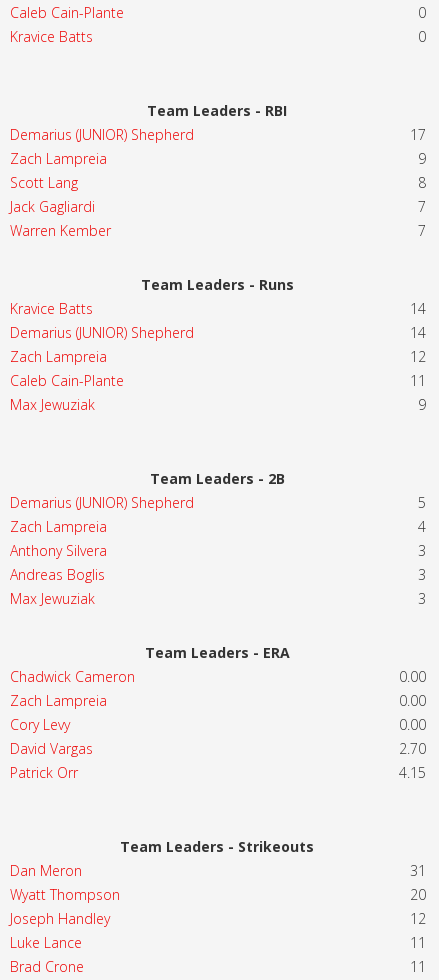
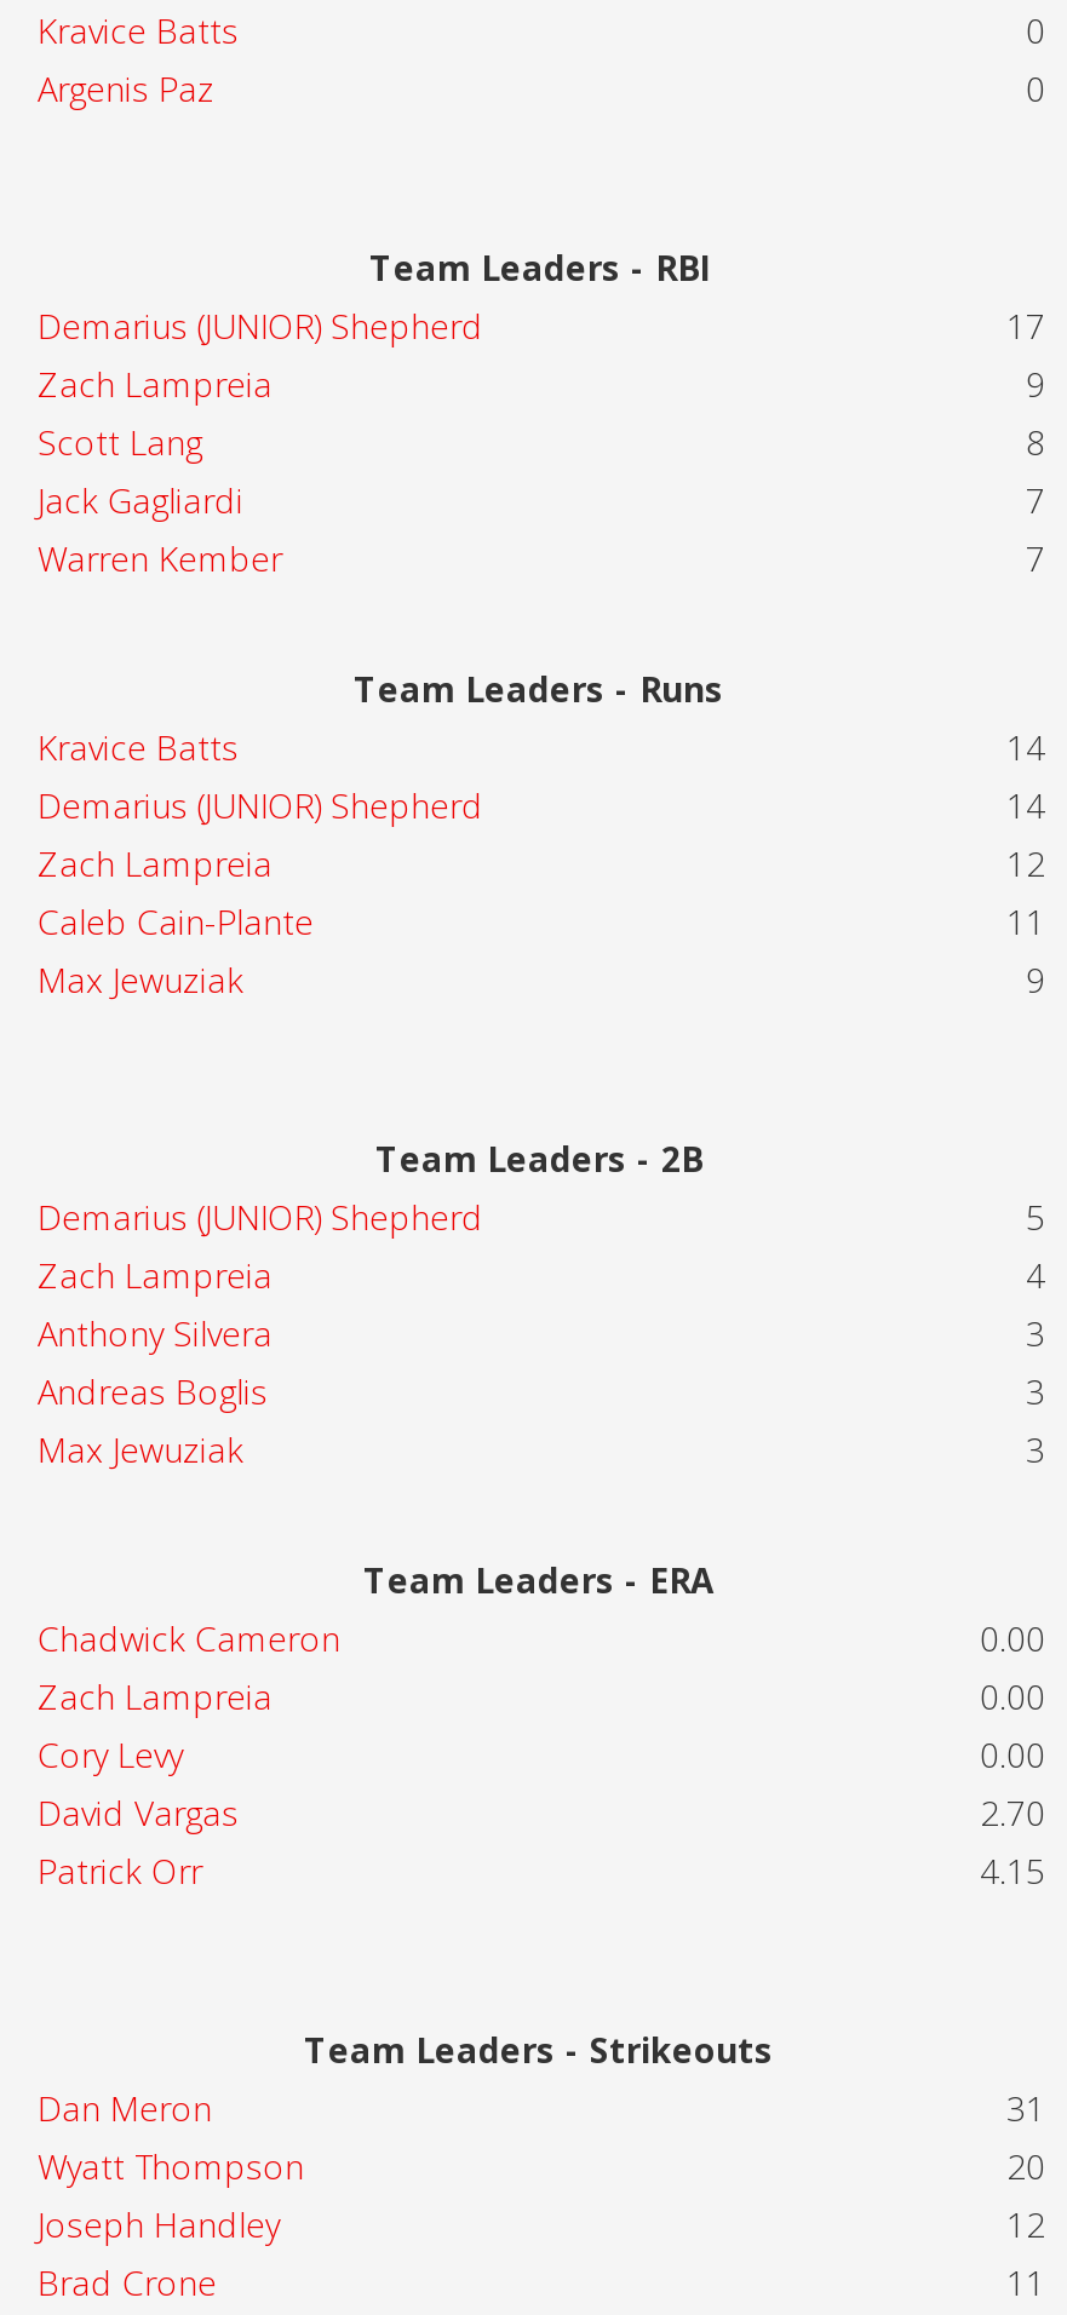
[10,3,124,22] Caleb Cain-Plante -> [38,8,239,54] Kravice Batts
[10,27,93,46] Kravice Batts -> [38,67,214,113] Argenis Paz
[10,933,426,952] Luke Lance | 11 -> none

